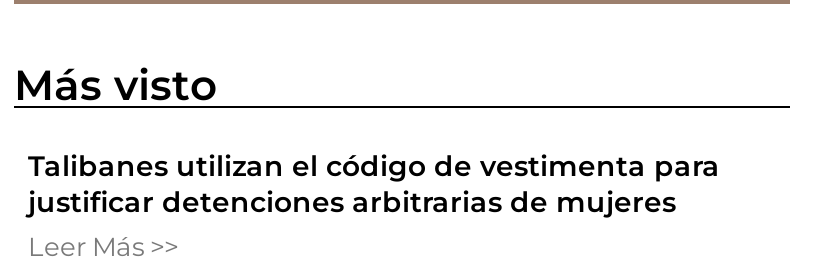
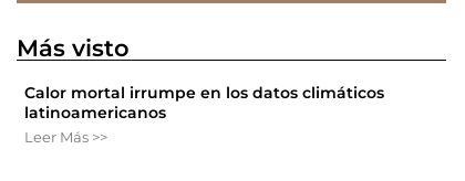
[28,147,720,219] Talibanes utilizan el código de vestimenta para | justificar detenciones arbitrarias de mujeres -> [24,82,384,122] Calor mortal irrumpe en los datos climáticos | latinoamericanos

